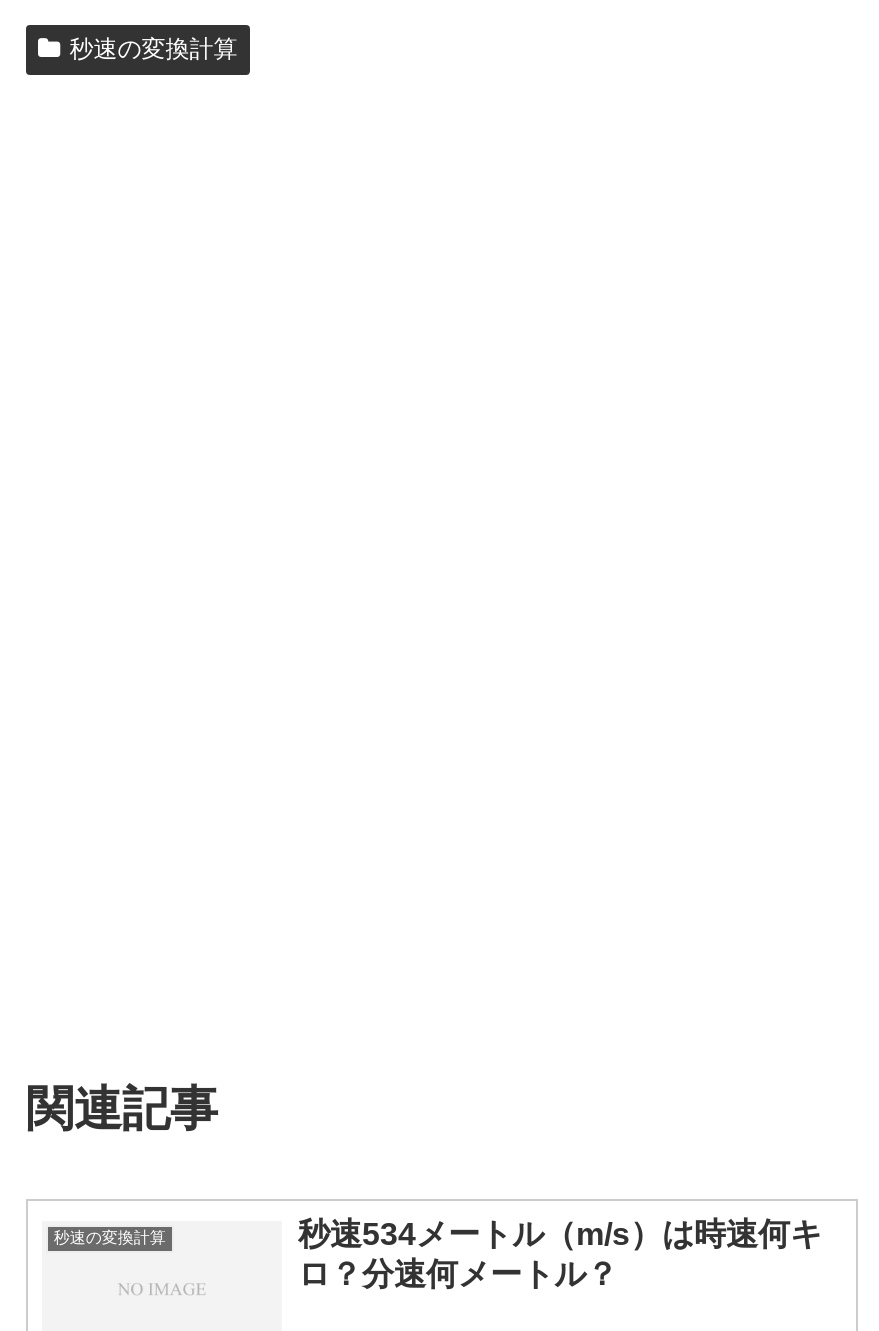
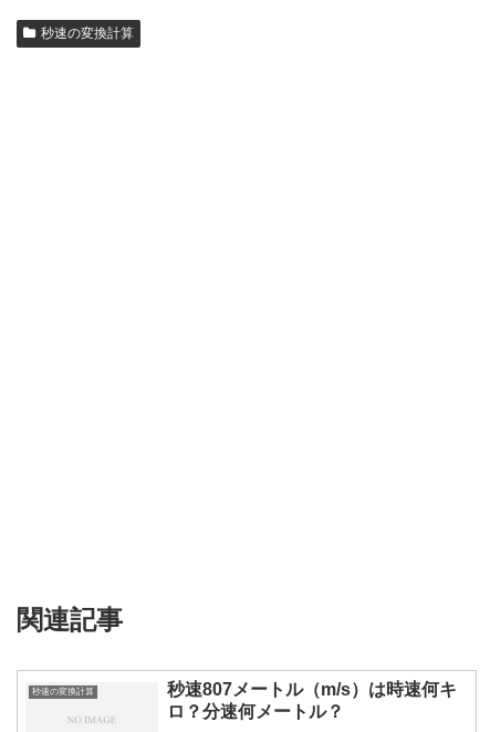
[298,1217,822,1251] 秒速534メートル（m/s）は時速何キ -> [167,680,457,699] 秒速807メートル（m/s）は時速何キ

